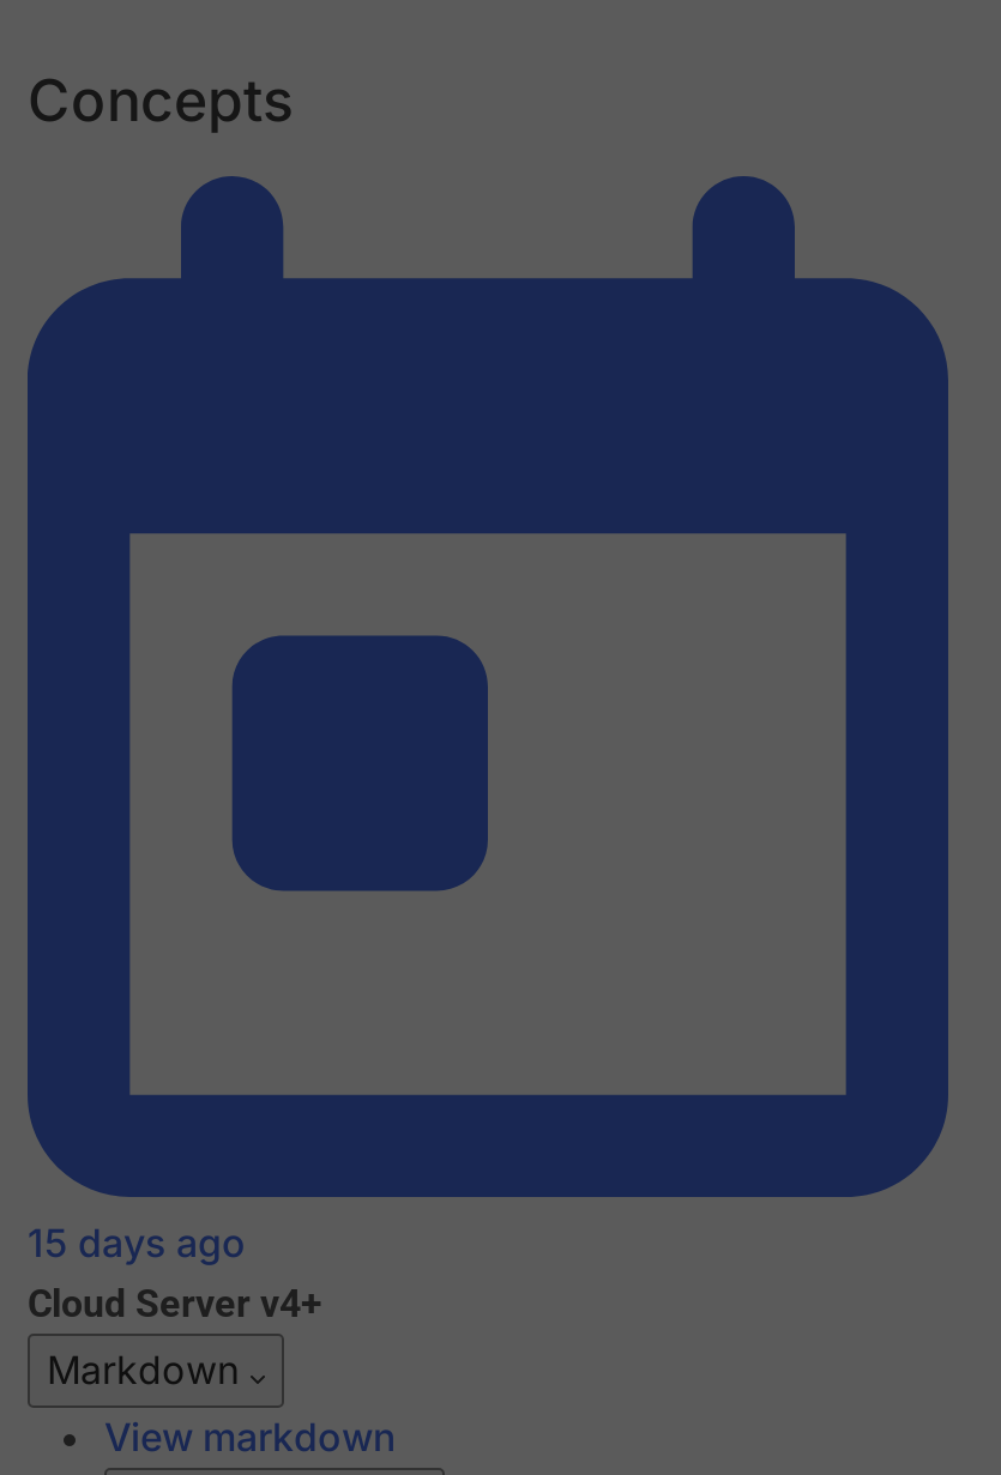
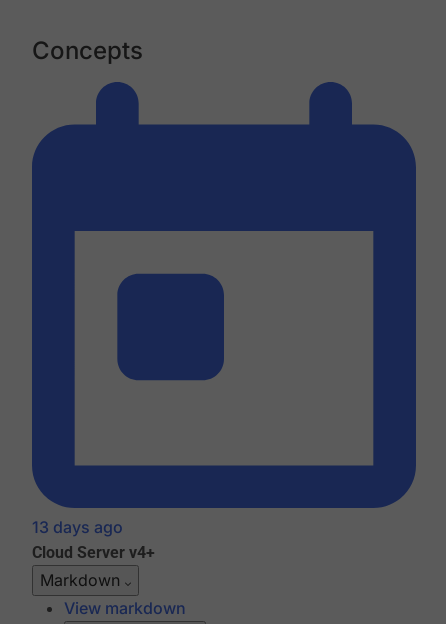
[28,1220,246,1268] 15 days ago -> [32,517,123,537] 13 days ago

